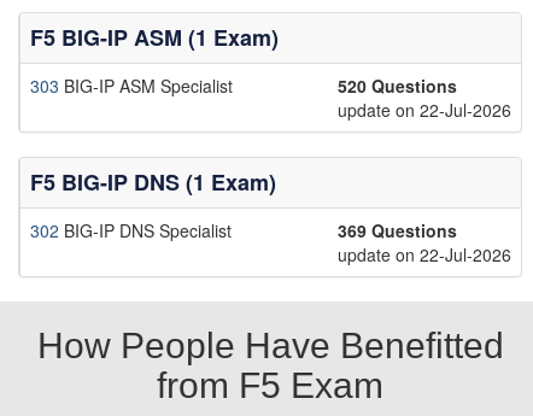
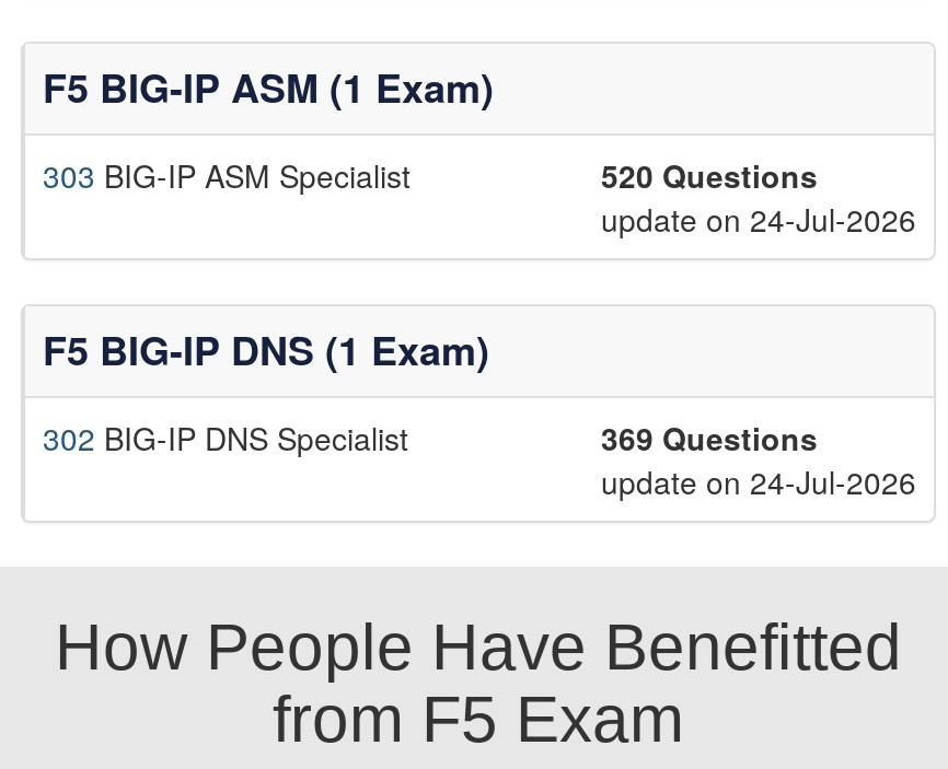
[338,98,511,122] update on 22-Jul-2026 -> [601,197,916,241] update on 24-Jul-2026
[338,242,511,266] update on 22-Jul-2026 -> [601,459,916,503] update on 24-Jul-2026

